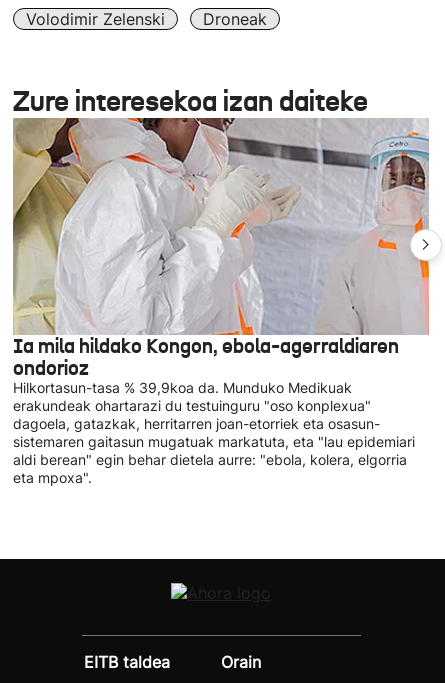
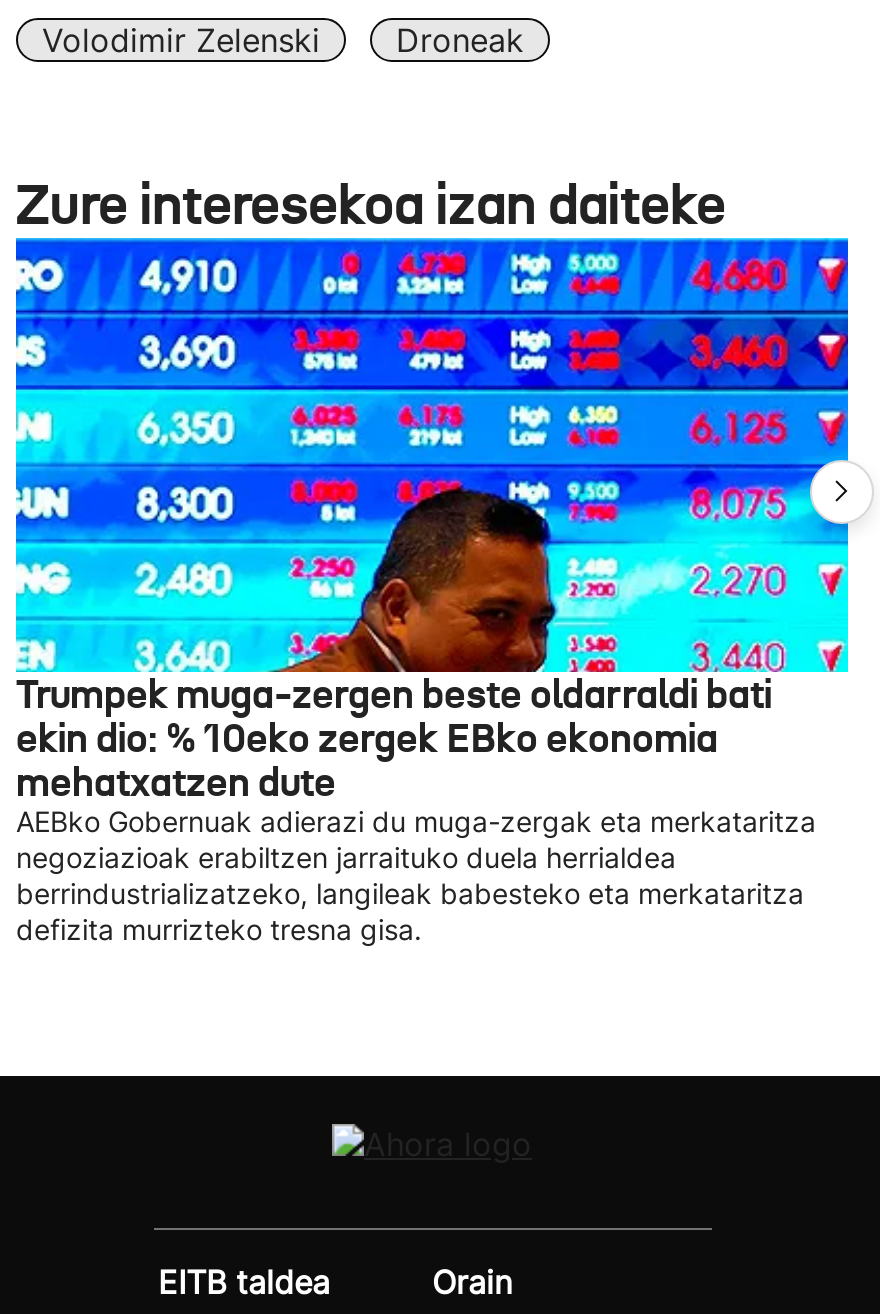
[12,118,430,486] [image] | Ia mila hildako Kongon, ebola-agerraldiaren | ondorioz | Hilkortasun-tasa % 39,9koa da. Munduko Medikuak | erakundeak ohartarazi du testuinguru "oso konplexua" | dagoela, gatazkak, herritarren joan-etorriek eta osasun- | sistemaren gaitasun mugatuak markatuta, eta "lau epidemiari | aldi berean" egin behar dietela aurre: "ebola, kolera, elgorria | eta mpoxa". -> [14,236,850,946] [image] | Trumpek muga-zergen beste oldarraldi bati | ekin dio: % 10eko zergek EBko ekonomia | mehatxatzen dute | AEBko Gobernuak adierazi du muga-zergak eta merkataritza | negoziazioak erabiltzen jarraituko duela herrialdea | berrindustrializatzeko, langileak babesteko eta merkataritza | defizita murrizteko tresna gisa.

